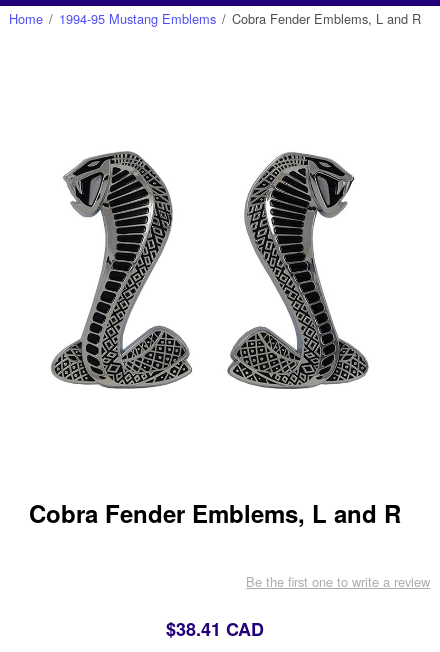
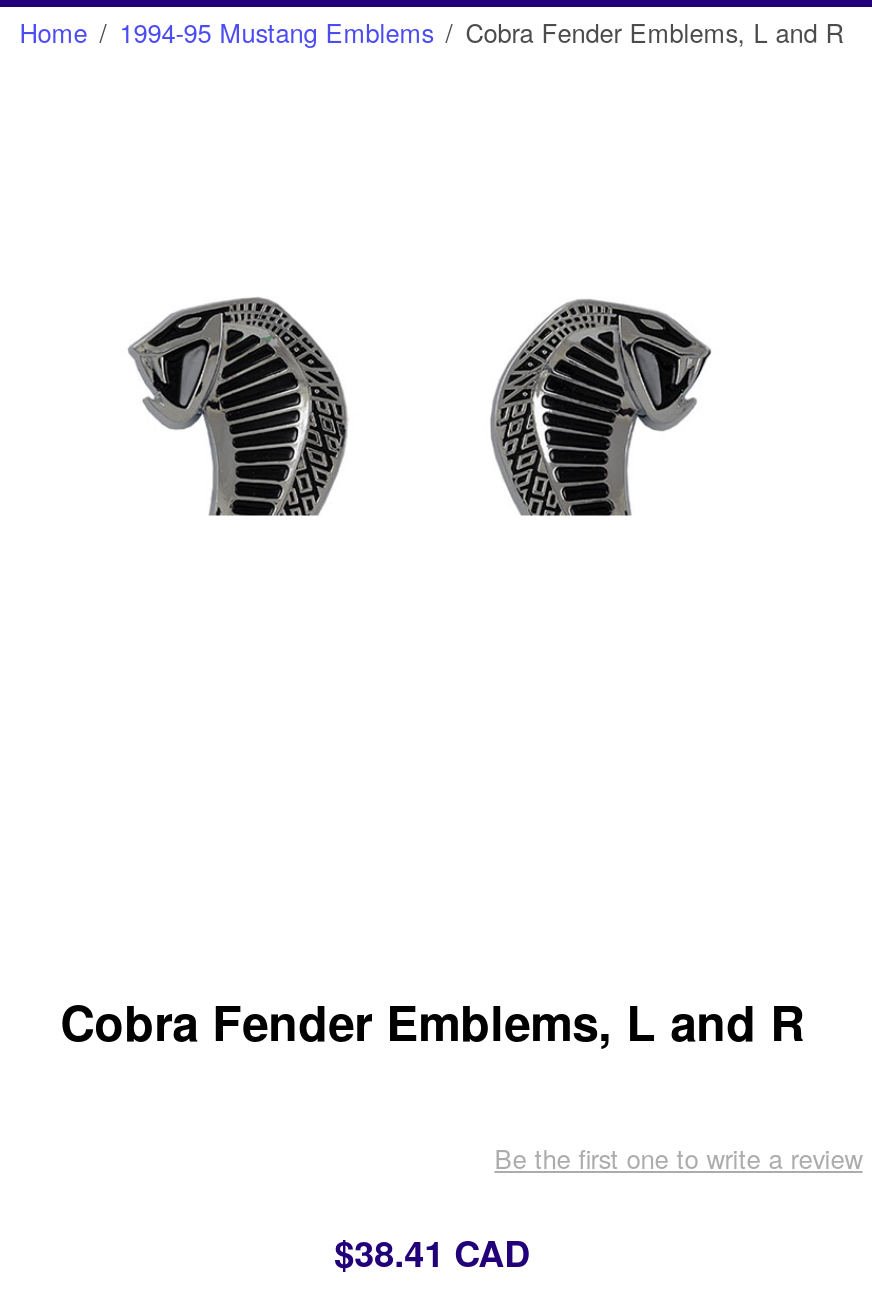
[50,260,193,390] [image] -> none
[227,260,369,390] [image] -> none

